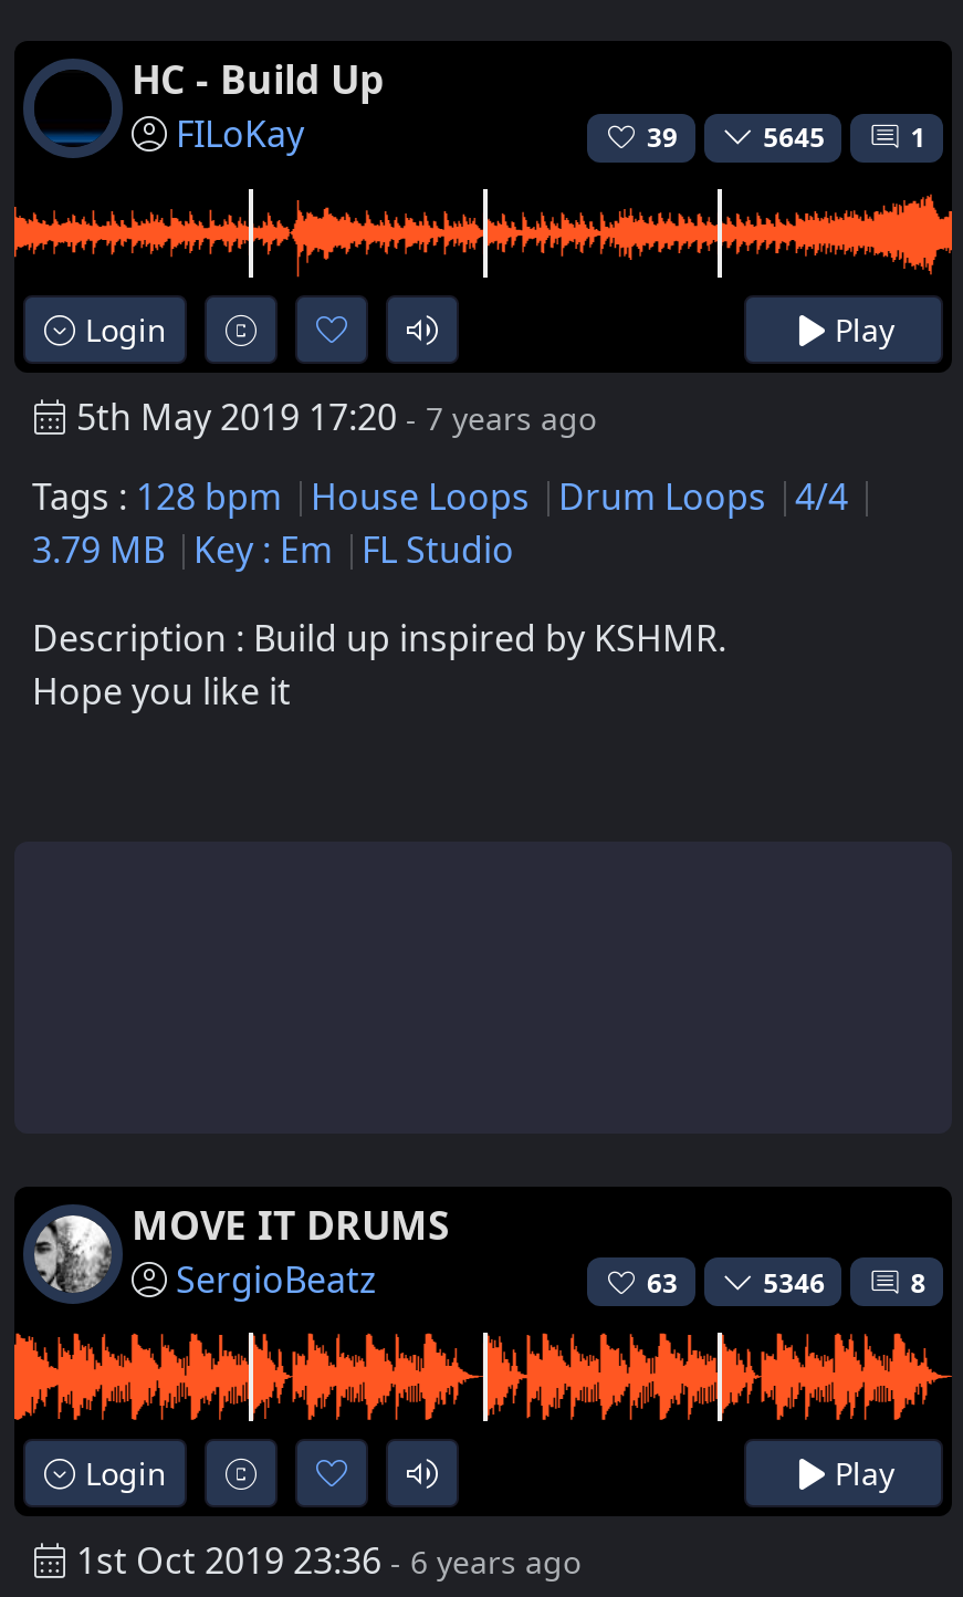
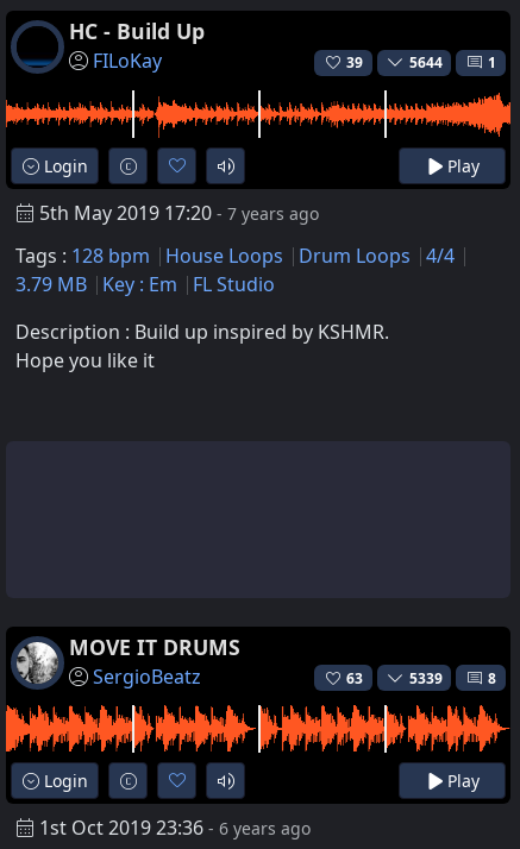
[763,119,825,157] 5645 -> [409,53,442,73] 5644
[763,1263,825,1301] 5346 -> [409,668,442,688] 5339

